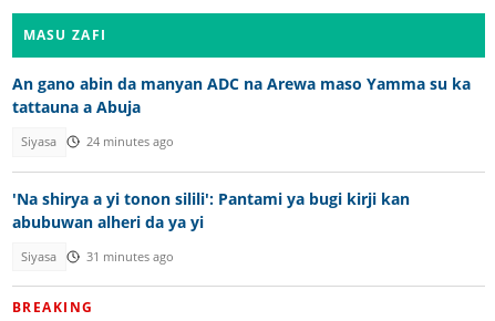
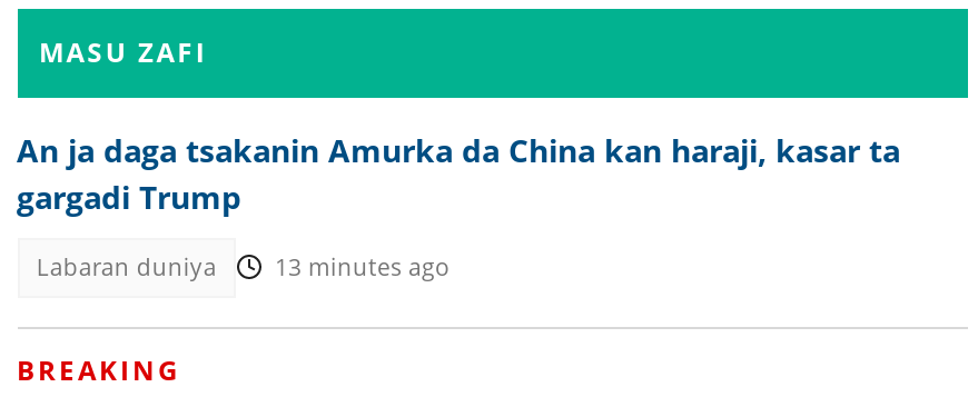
[12,73,470,264] An gano abin da manyan ADC na Arewa maso Yamma su ka | tattauna a Abuja | Siyasa | 24 minutes ago | 'Na shirya a yi tonon silili': Pantami ya bugi kirji kan | abubuwan alheri da ya yi | Siyasa | 31 minutes ago -> [17,129,900,283] An ja daga tsakanin Amurka da China kan haraji, kasar ta | gargadi Trump | Labaran duniya | 13 minutes ago

